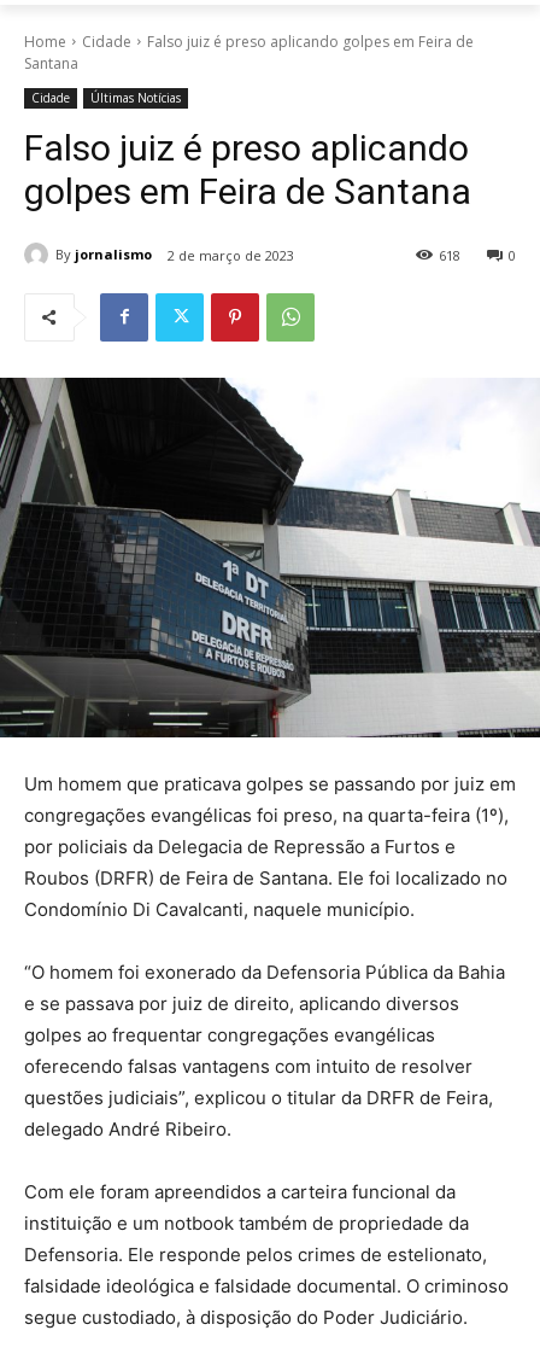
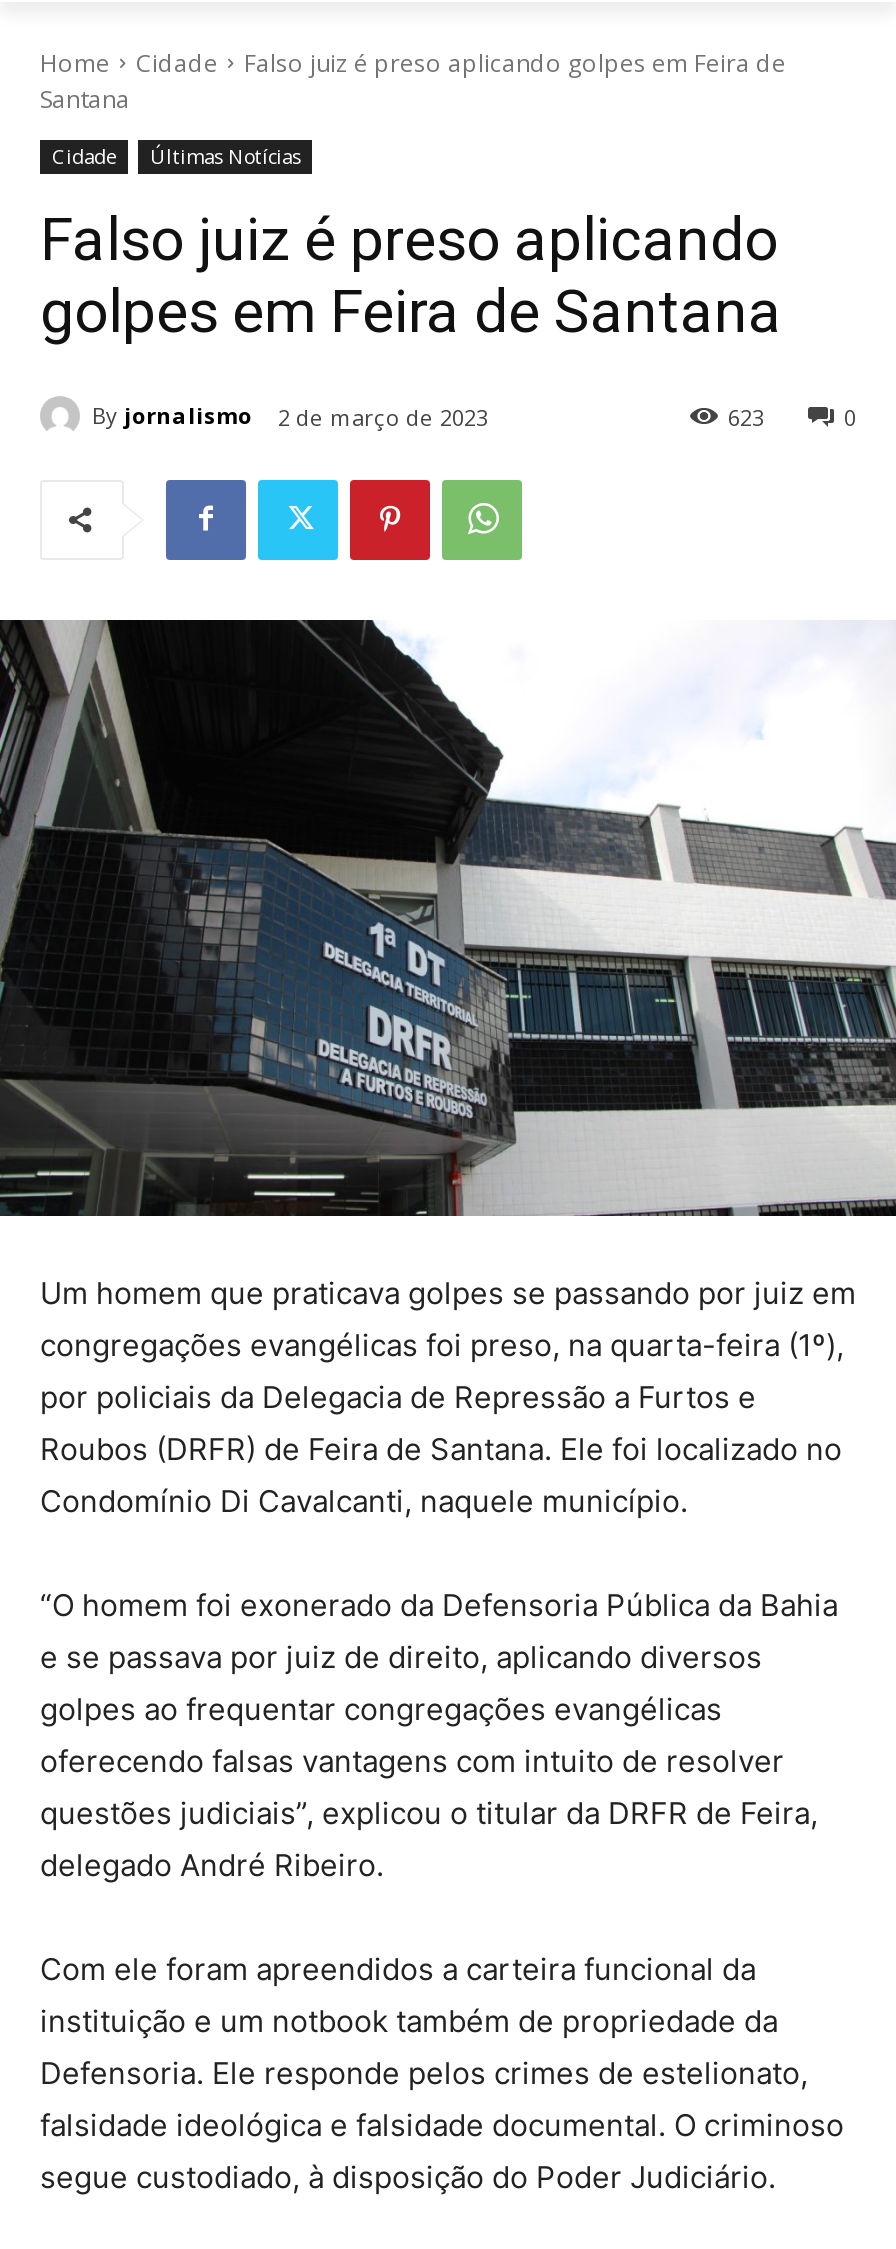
[439,246,460,264] 618 -> [728,401,764,431] 623

